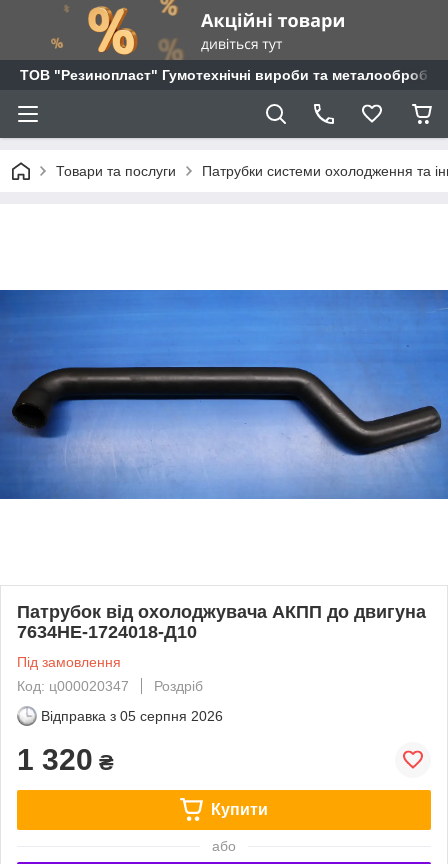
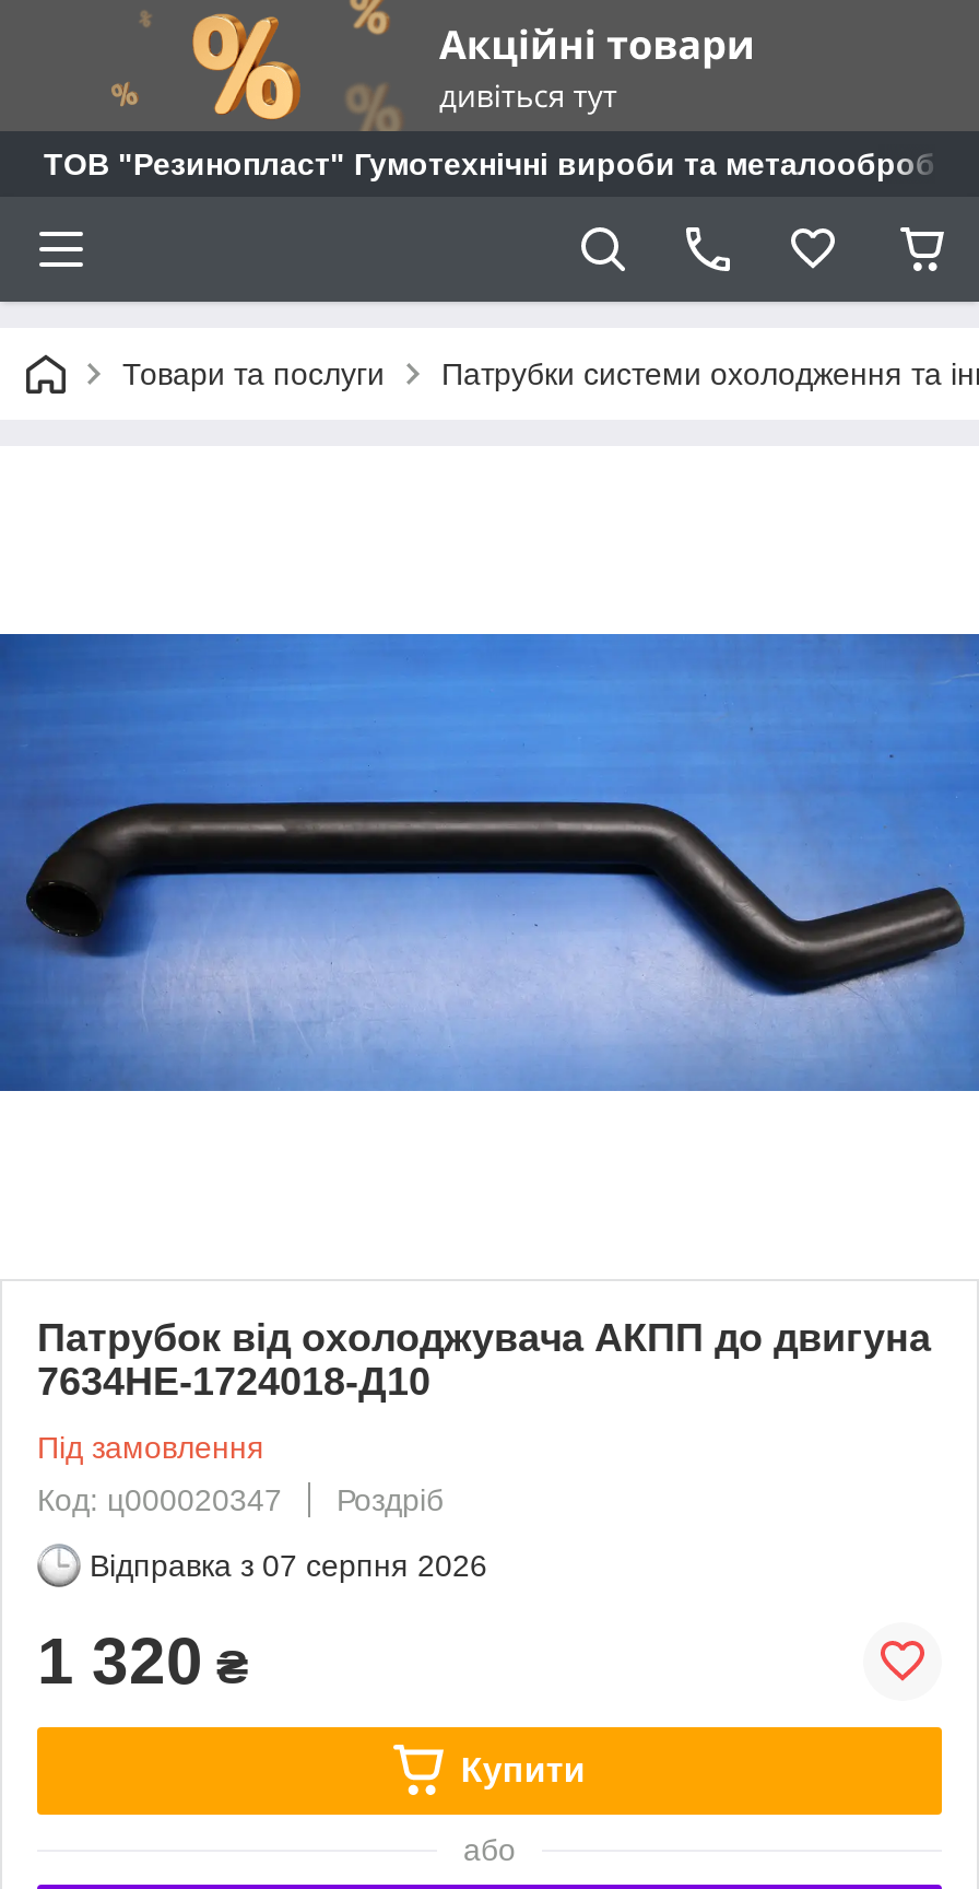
[41,708,223,724] Відправка з 05 серпня 2026 -> [90,1547,487,1582] Відправка з 07 серпня 2026

